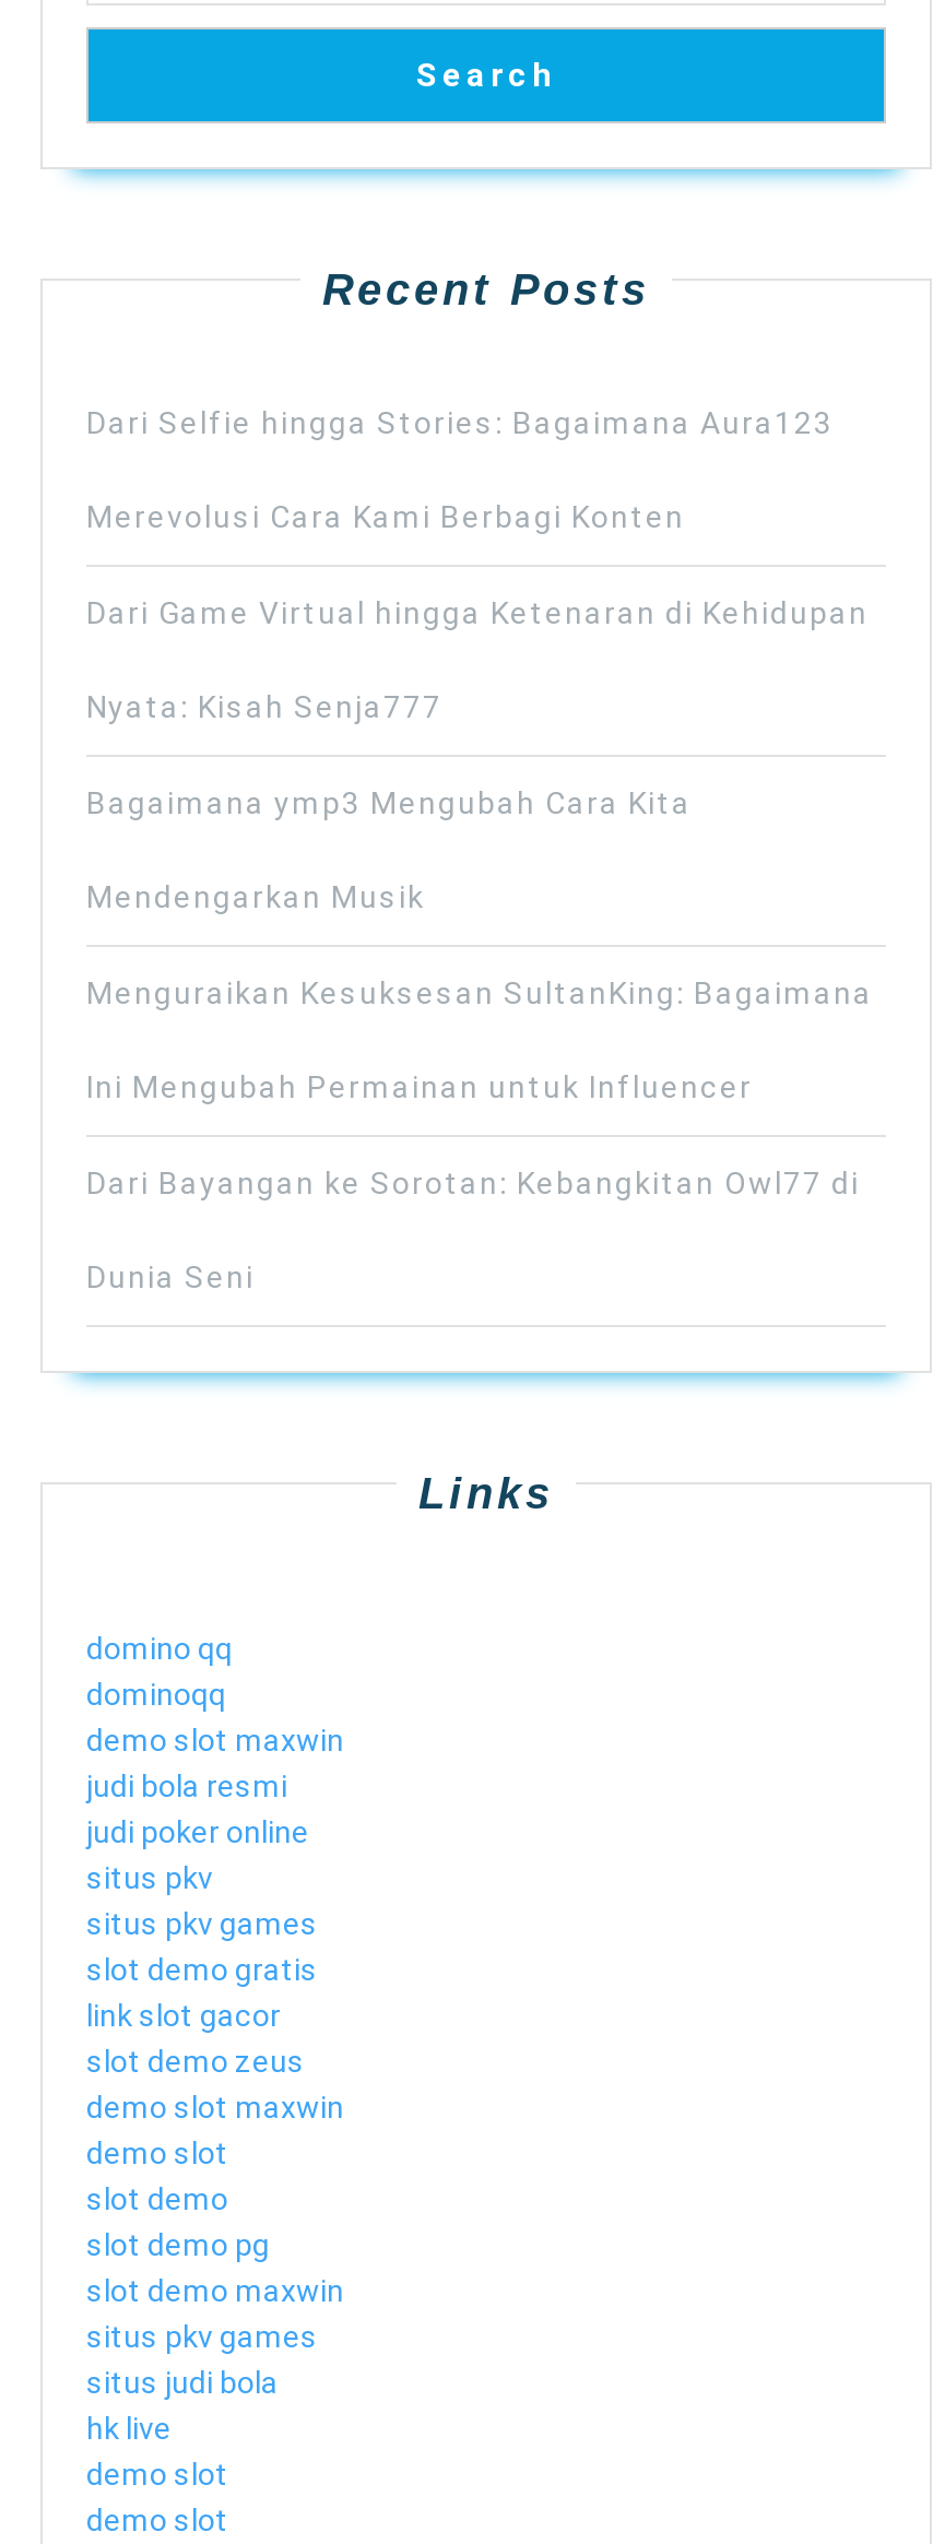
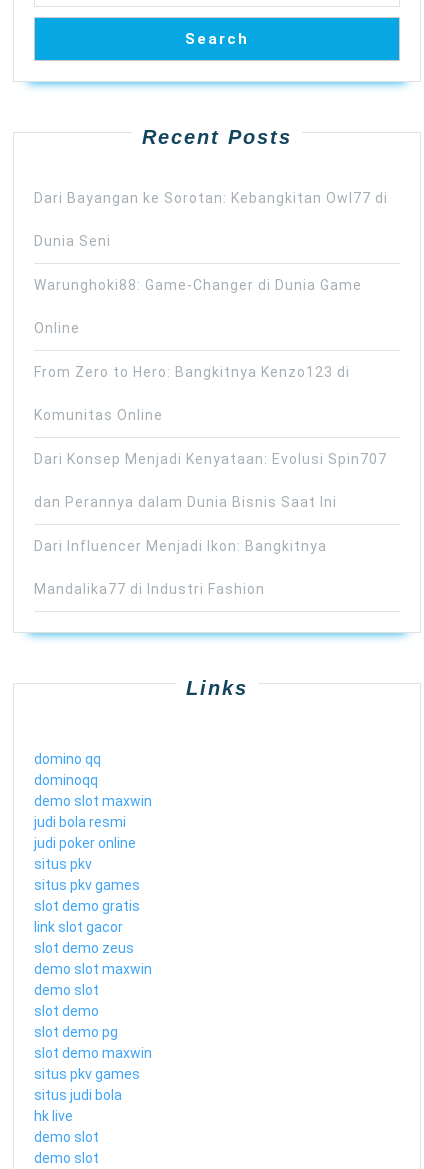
[86,406,873,1105] Dari Selfie hingga Stories: Bagaimana Aura123 | Merevolusi Cara Kami Berbagi Konten | Dari Game Virtual hingga Ketenaran di Kehidupan | Nyata: Kisah Senja777 | Bagaimana ymp3 Mengubah Cara Kita | Mendengarkan Musik | Menguraikan Kesuksesan SultanKing: Bagaimana | Ini Mengubah Permainan untuk Influencer -> none
moved [86,1166,860,1295] -> [34,190,388,249]: Dari Bayangan ke Sorotan: Kebangkitan Owl77 di | Dunia Seni
none -> [34,277,387,597] Warunghoki88: Game-Changer di Dunia Game | Online | From Zero to Hero: Bangkitnya Kenzo123 di | Komunitas Online | Dari Konsep Menjadi Kenyataan: Evolusi Spin707 | dan Perannya dalam Dunia Bisnis Saat Ini | Dari Influencer Menjadi Ikon: Bangkitnya | Mandalika77 di Industri Fashion

